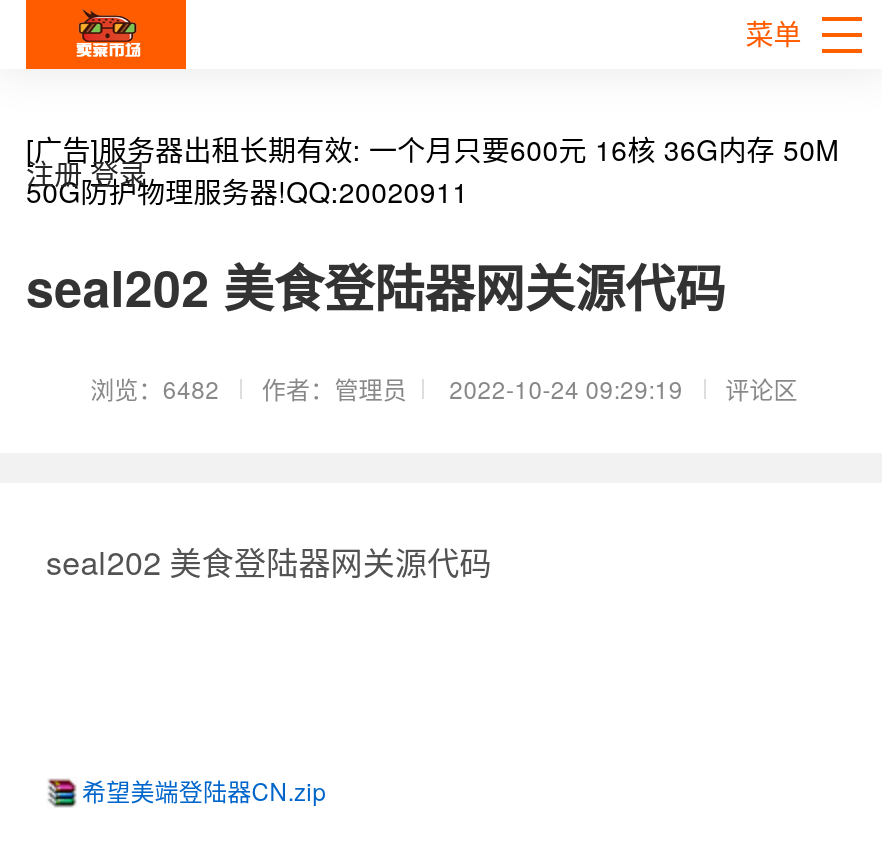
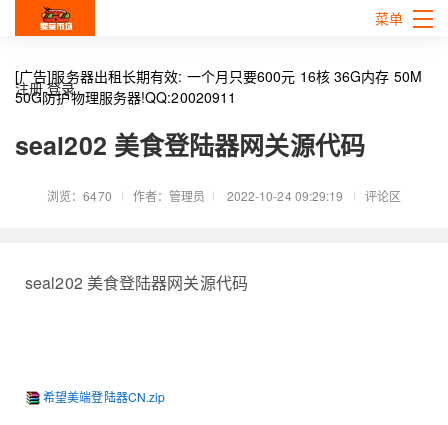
[90,371,798,405] 浏览：6482 作者：管理员 2022-10-24 09:29:19 评论区 -> [47,187,401,204] 浏览：6470 作者：管理员 2022-10-24 09:29:19 评论区

